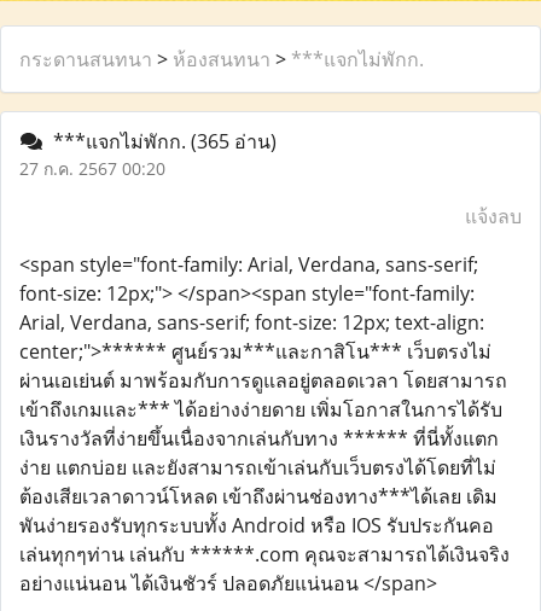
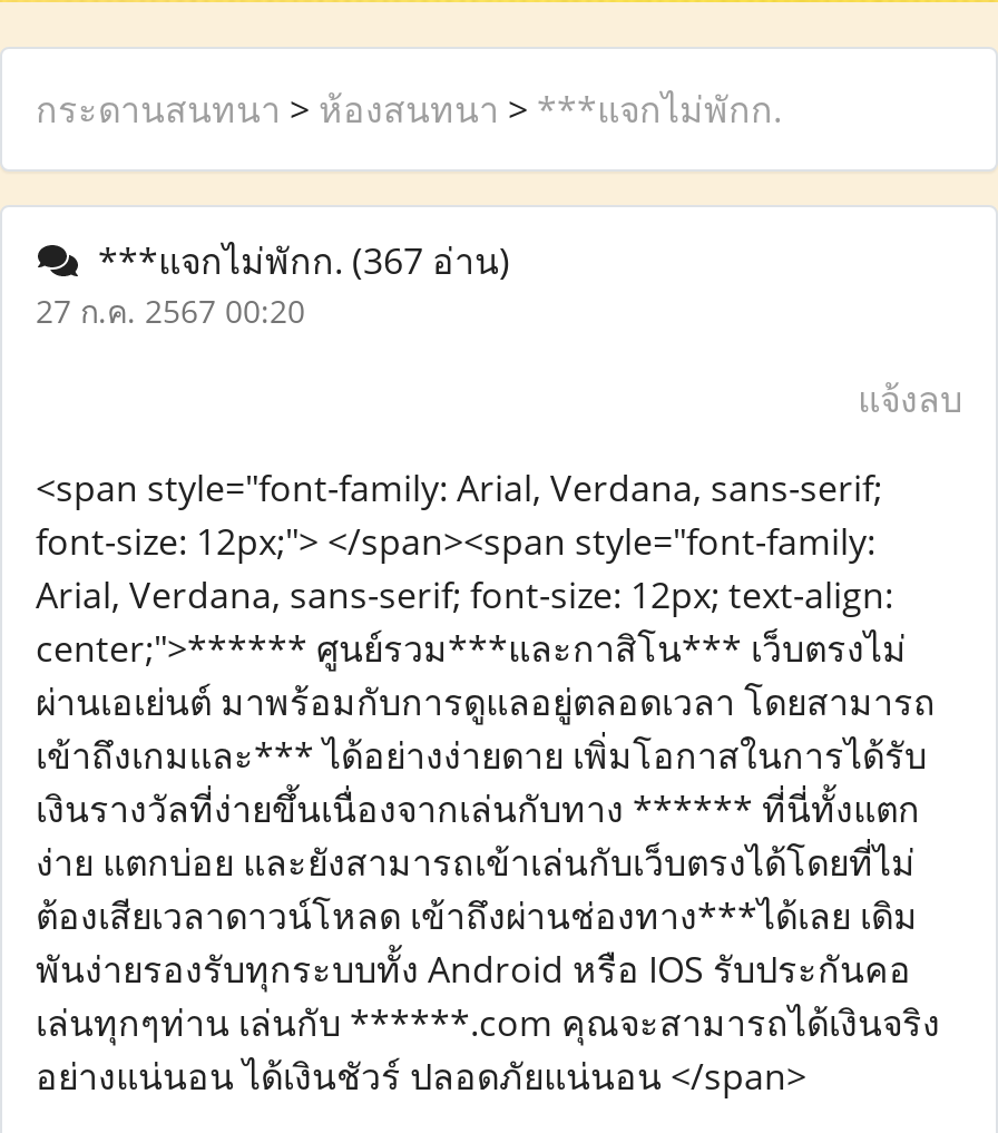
[43,128,277,155] ***แจกไม่พักก. (365 อ่าน) -> [80,236,510,285] ***แจกไม่พักก. (367 อ่าน)

